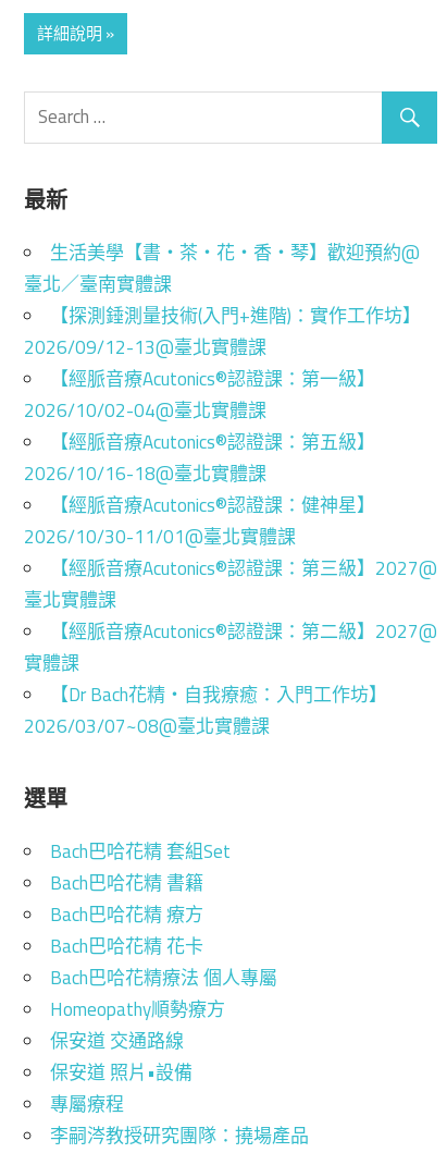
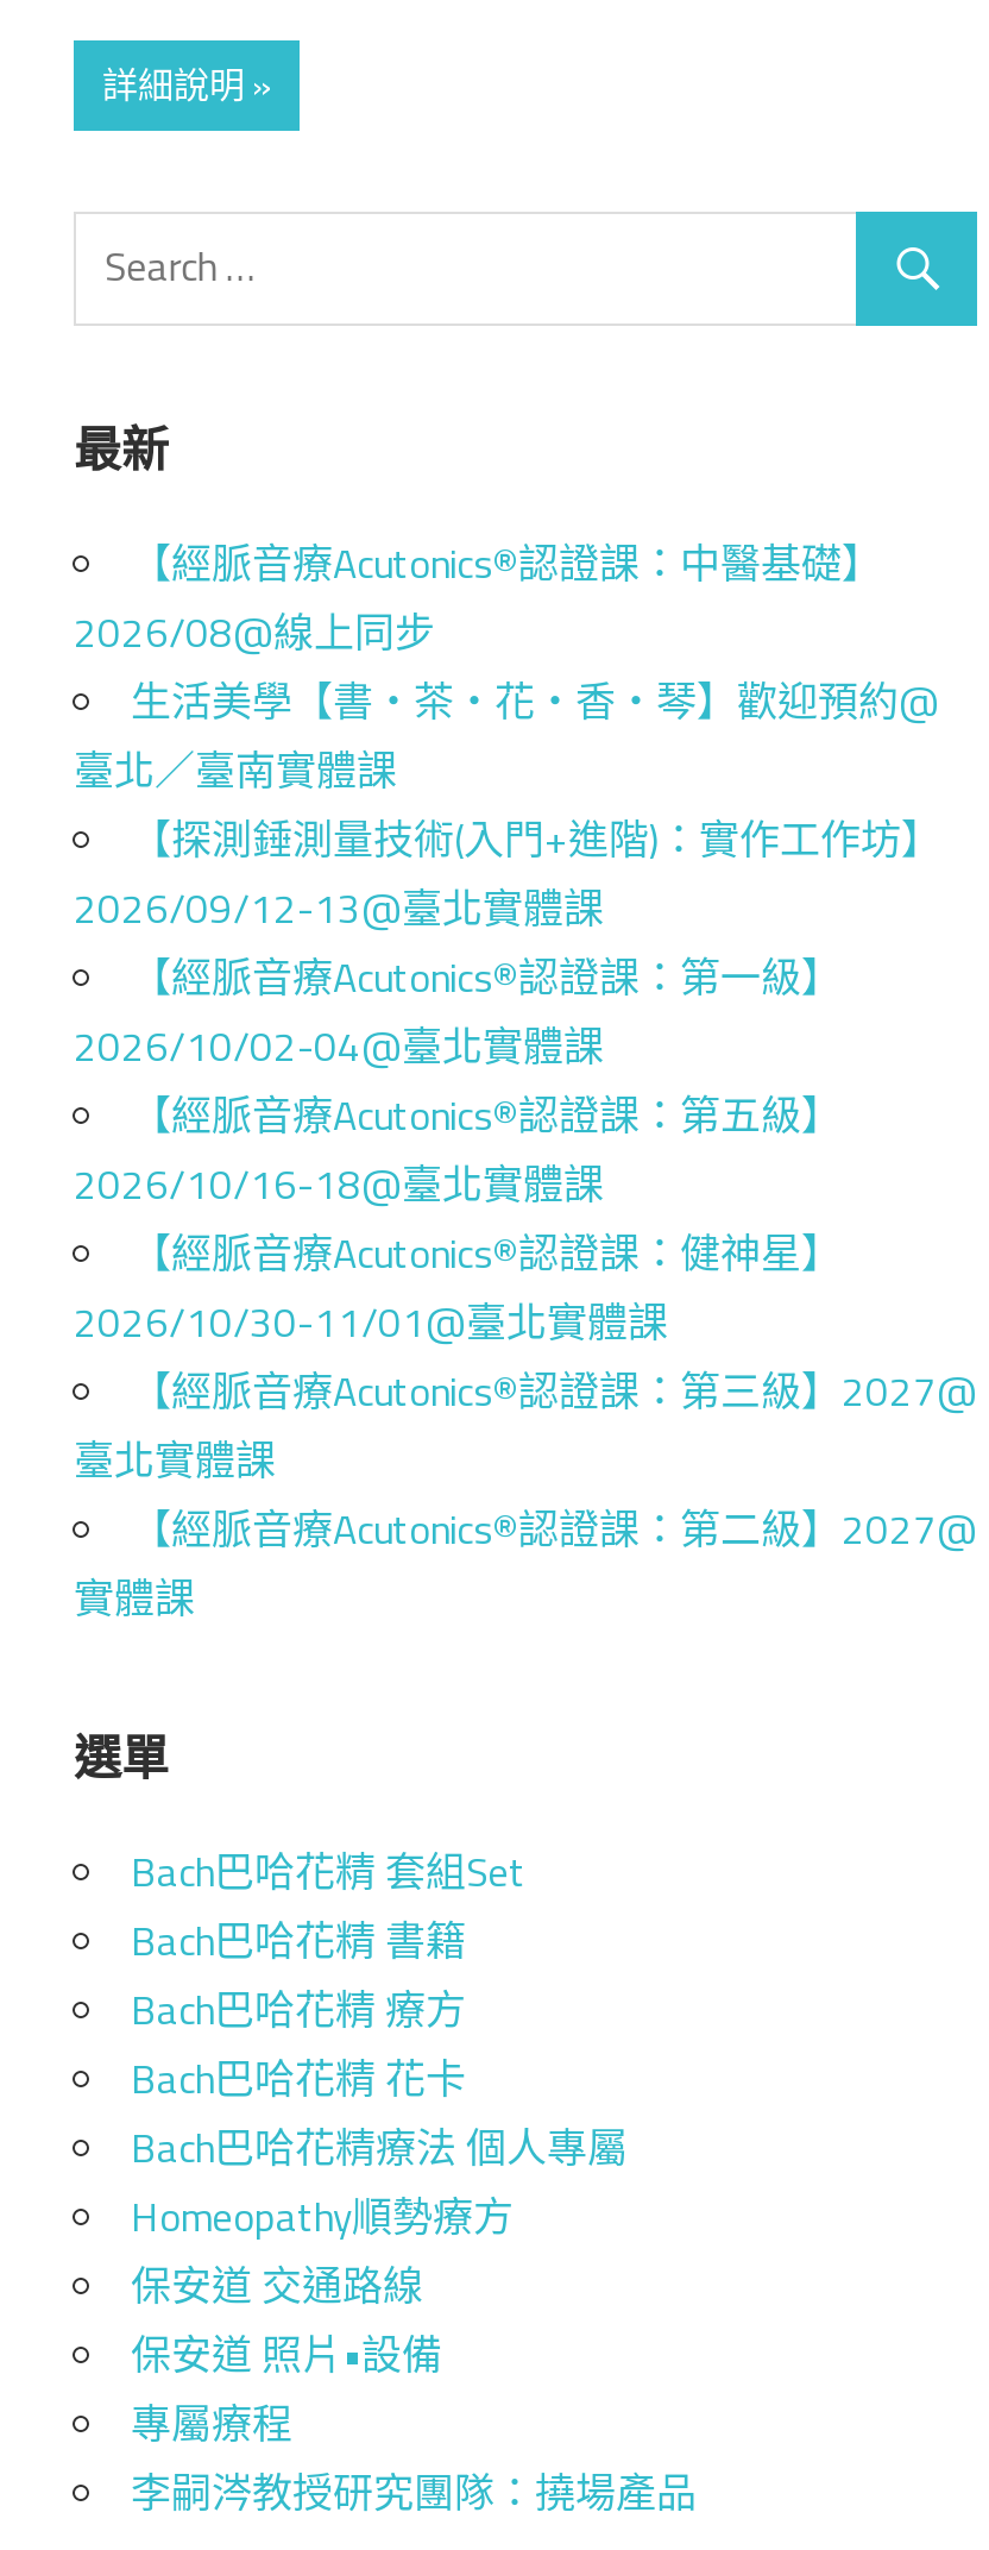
none -> [74,532,882,663] 【經脈音療Acutonics®認證課：中醫基礎】 | 2026/08@線上同步
moved [24,238,437,645] -> [74,670,977,1560]: 生活美學【書・茶・花・香・琴】歡迎預約@ | 臺北／臺南實體課 | 【探測錘測量技術(入門+進階)：實作工作坊】 | ... | 臺北實體課 | 【經脈音療Acutonics®認證課：第二級】2027@
[24,680,387,740] 【Dr Bach花精・自我療癒：入門工作坊】 | 2026/03/07~08@臺北實體課 -> none

